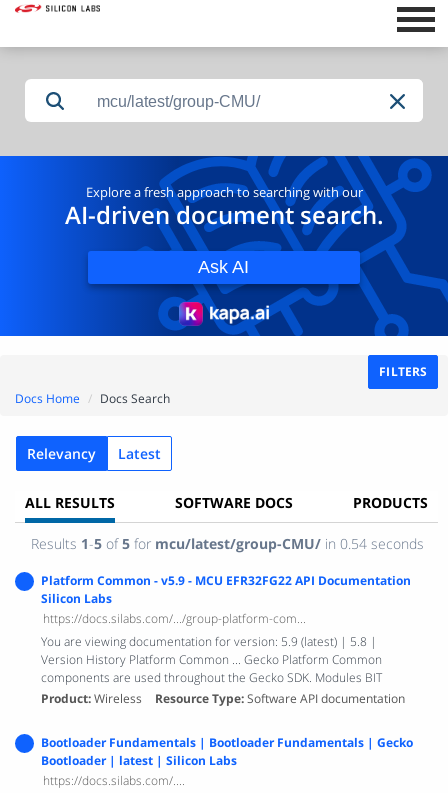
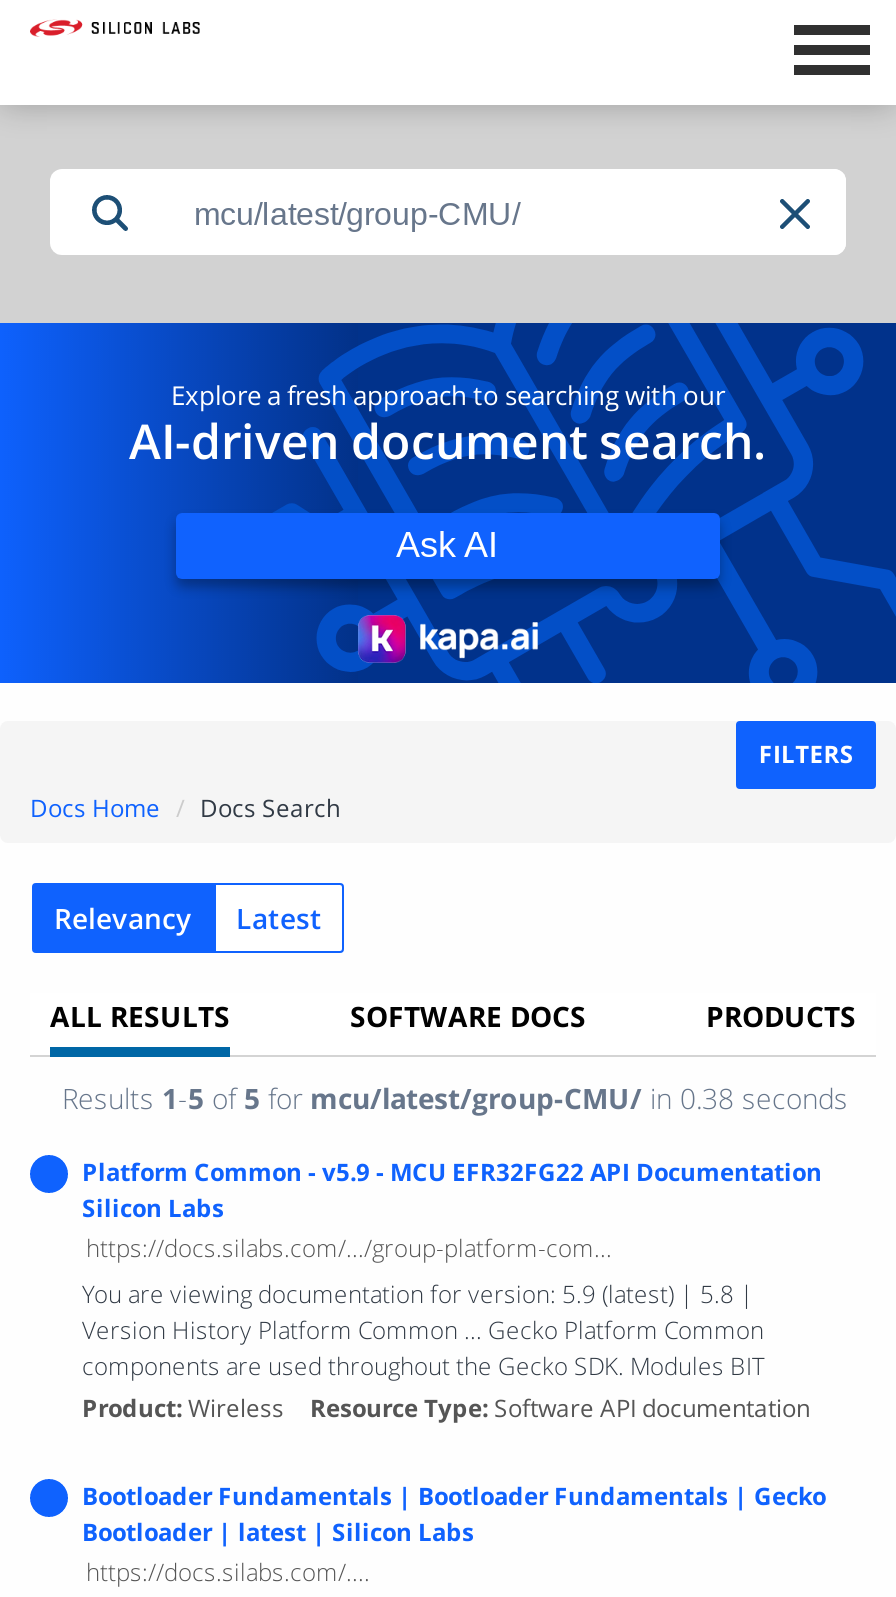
[31,534,424,553] Results 1-5 of 5 for mcu/latest/group-CMU/ in 0.54 seconds -> [62,1079,848,1117] Results 1-5 of 5 for mcu/latest/group-CMU/ in 0.38 seconds

